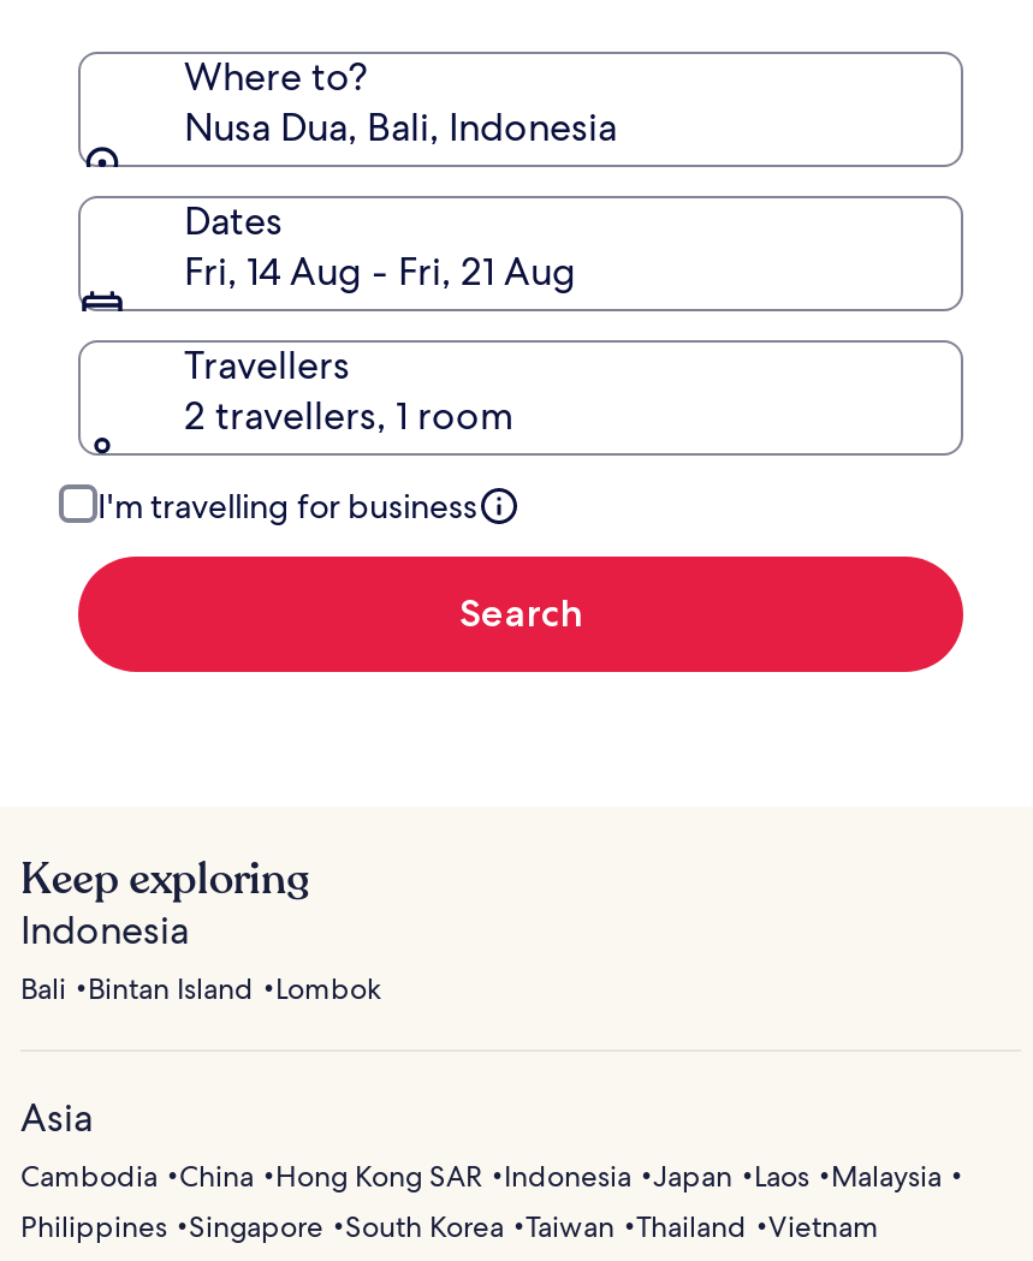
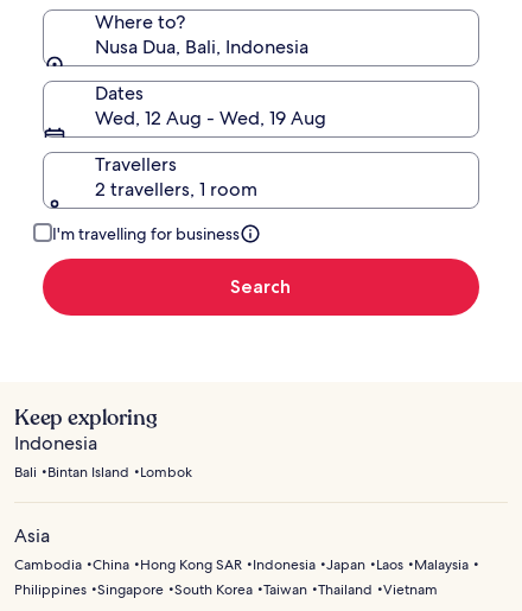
[184,247,576,298] Fri, 14 Aug - Fri, 21 Aug -> [95,106,326,131] Wed, 12 Aug - Wed, 19 Aug

